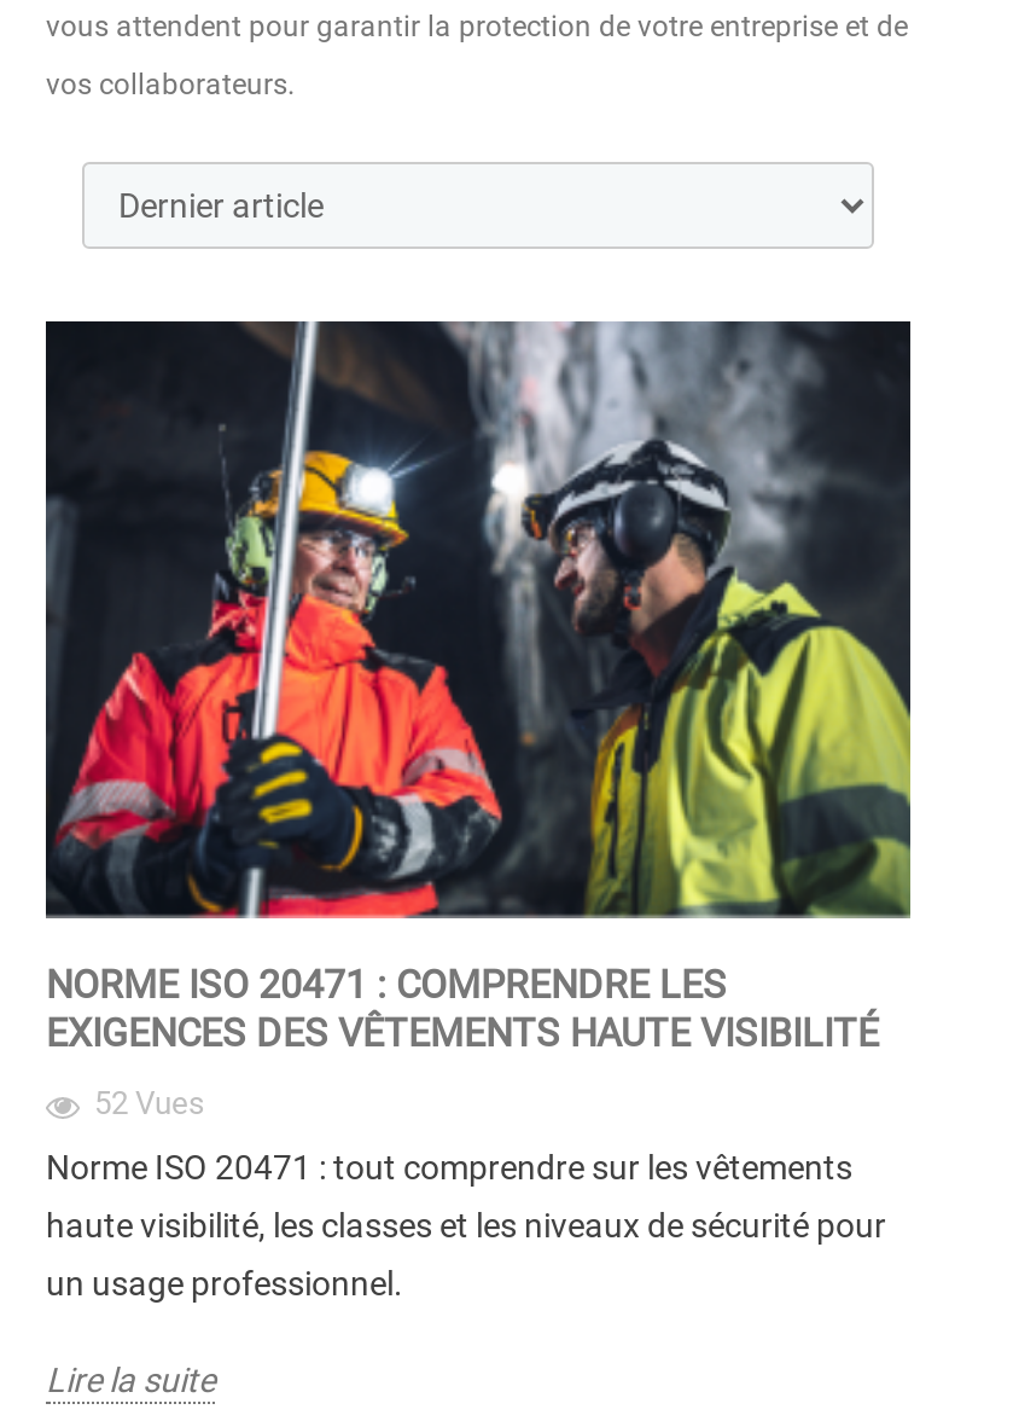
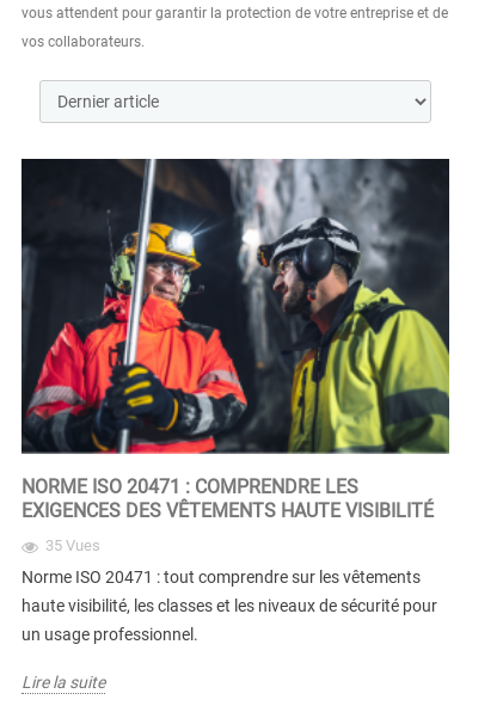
[94,1086,205,1123] 52 Vues -> [45,537,100,555] 35 Vues

